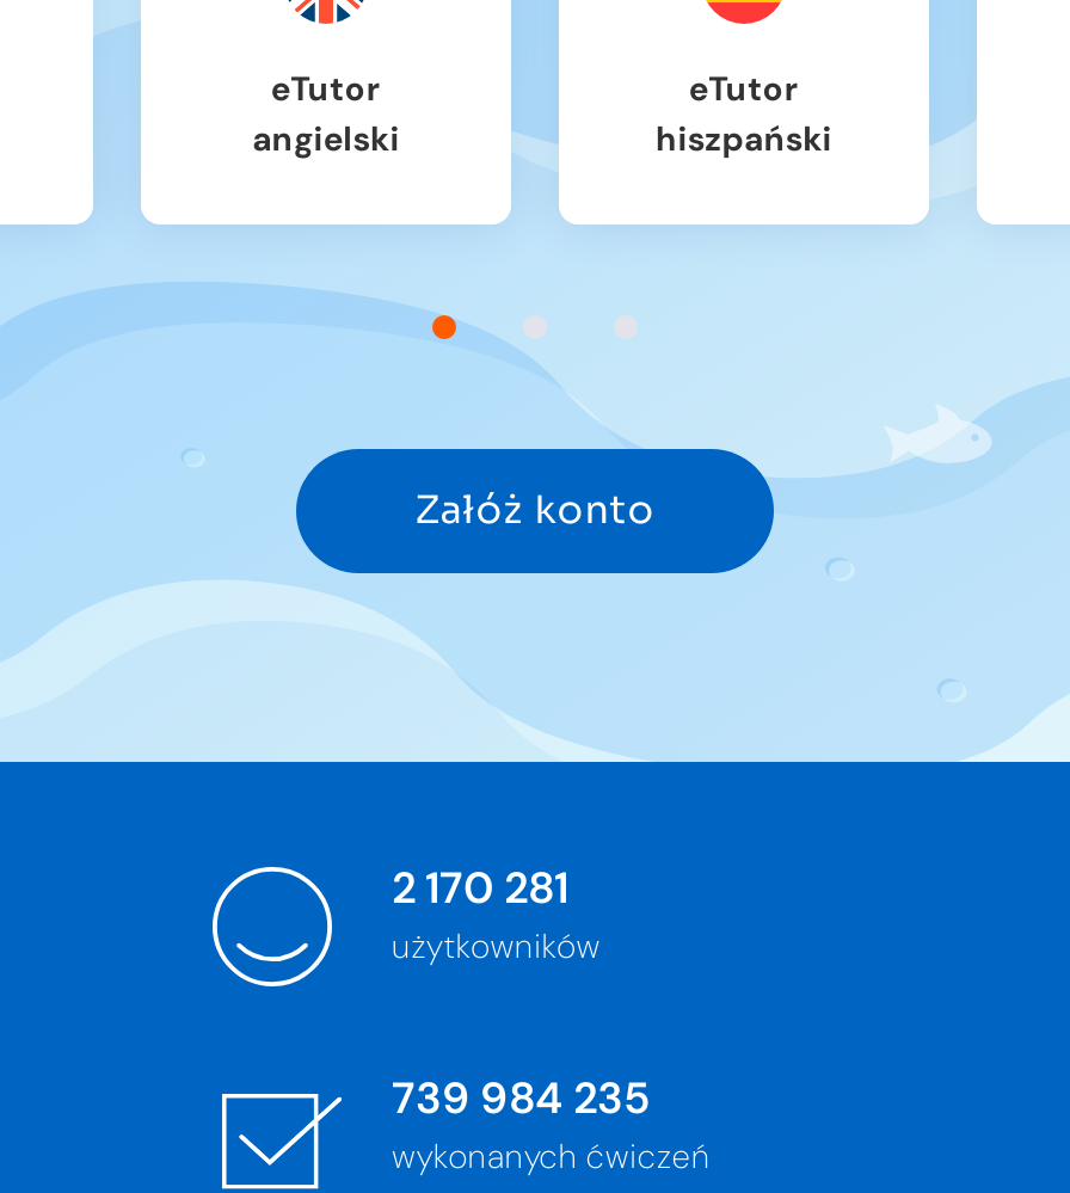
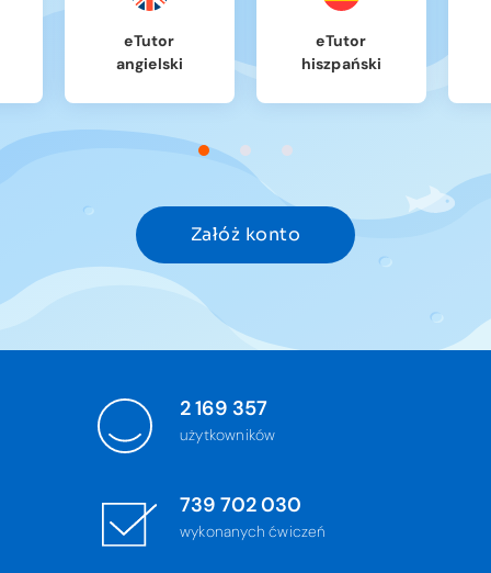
[392,860,568,917] 2 170 281 -> [180,395,267,422] 2 169 357
[392,1070,650,1127] 739 984 235 -> [180,492,301,518] 739 702 030

